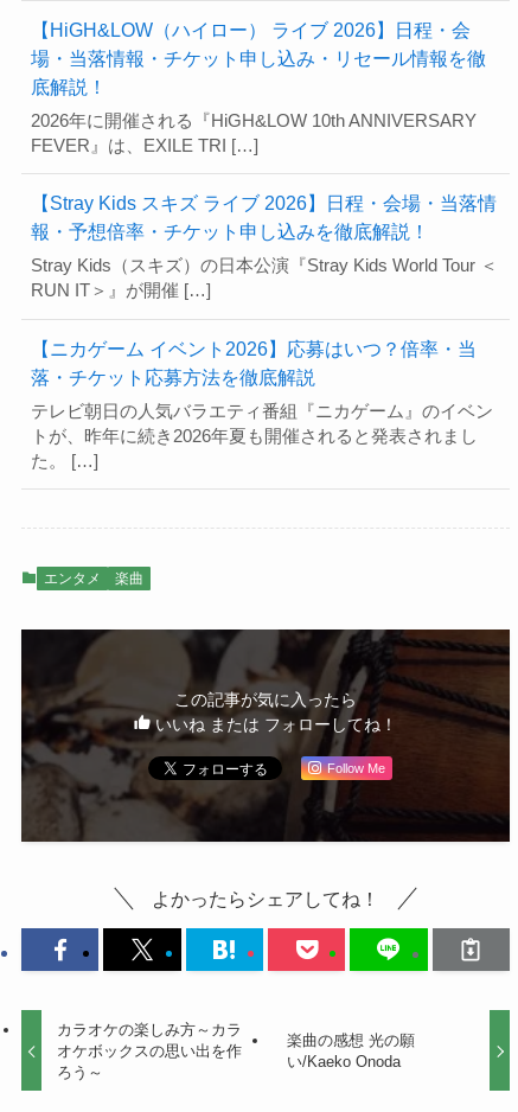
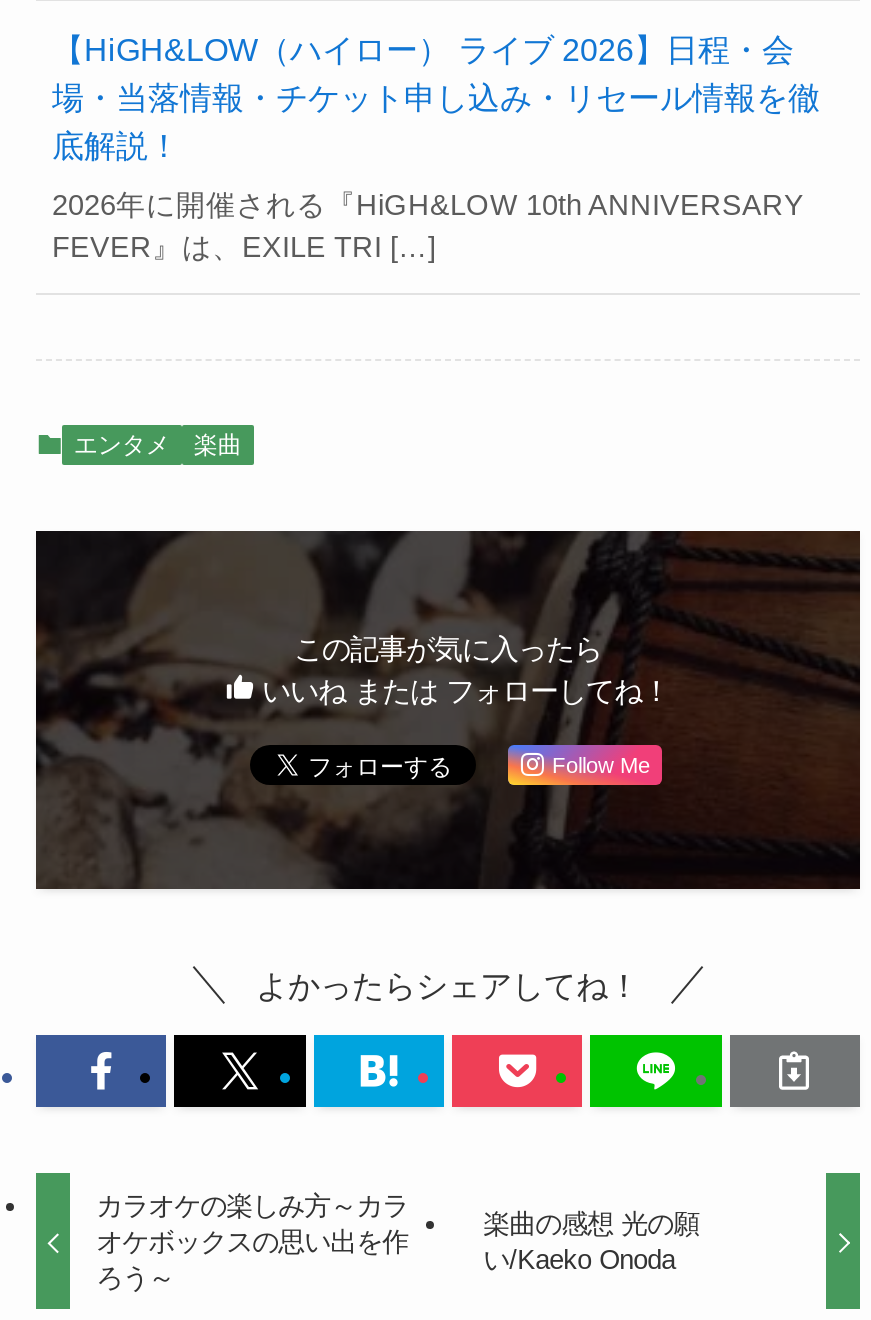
[31,192,498,471] 【Stray Kids スキズ ライブ 2026】日程・会場・当落情 | 報・予想倍率・チケット申し込みを徹底解説！ | Stray Kids（スキズ）の日本公演『Stray Kids World Tour ＜ | RUN IT＞』が開催 […] | 【ニカゲーム イベント2026】応募はいつ？倍率・当 | 落・チケット応募方法を徹底解説 | テレビ朝日の人気バラエティ番組『ニカゲーム』のイベン | トが、昨年に続き2026年夏も開催されると発表されまし | た。 […] -> none

